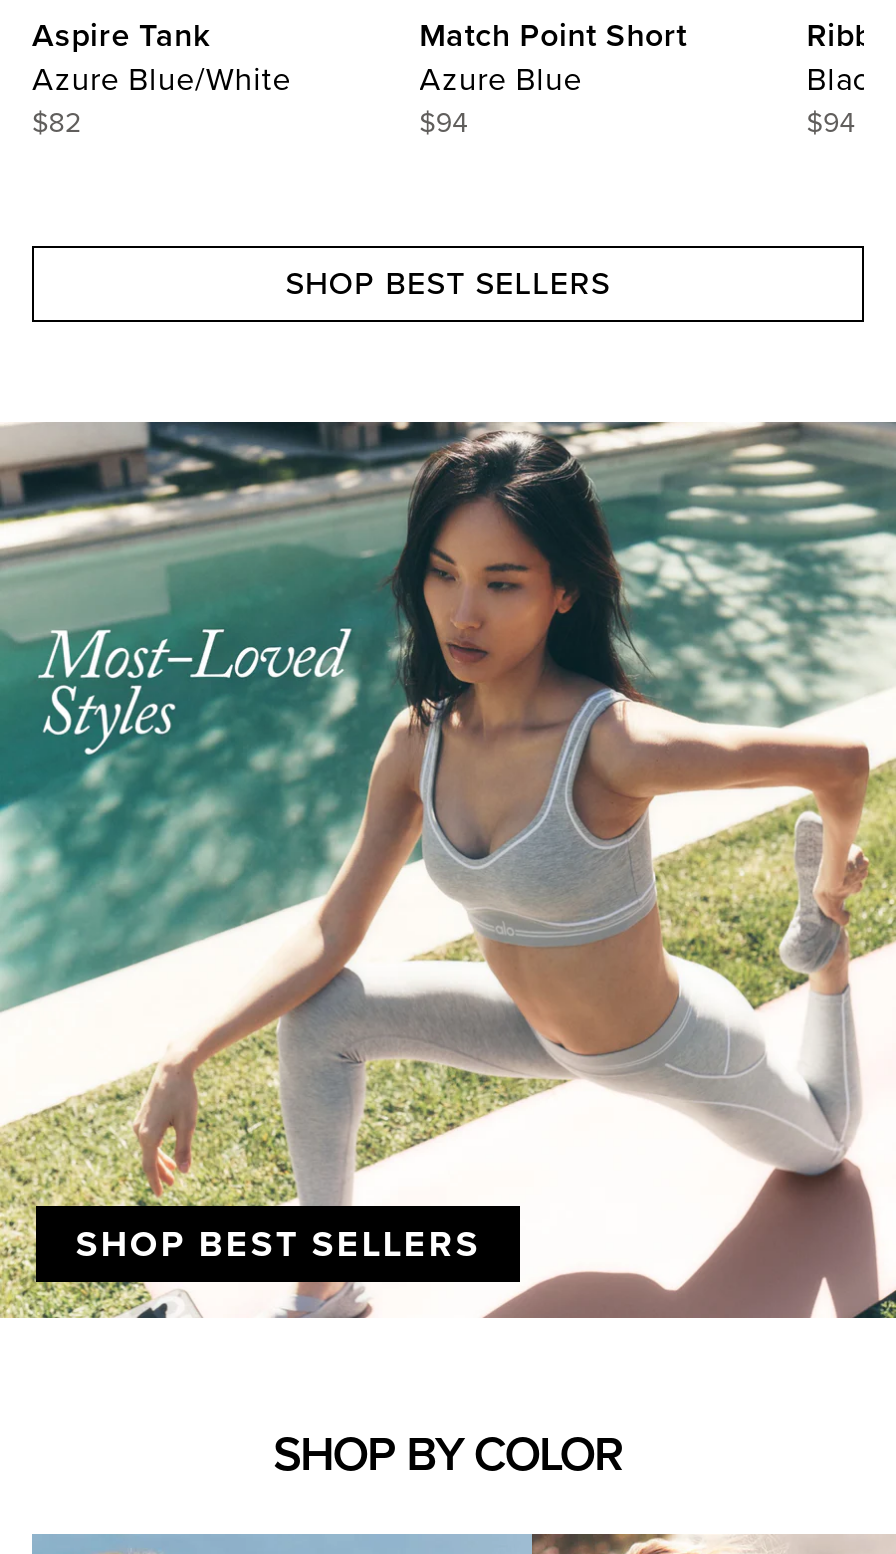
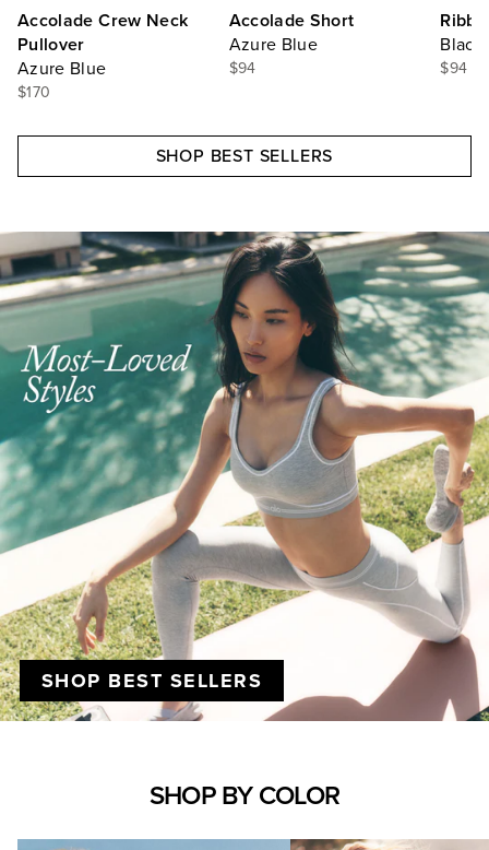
[32,16,291,140] Aspire Tank | Azure Blue/White | $82 -> [17,10,188,102] Accolade Crew Neck | Pullover | Azure Blue | $170
[419,16,687,56] Match Point Short -> [229,10,354,32] Accolade Short

